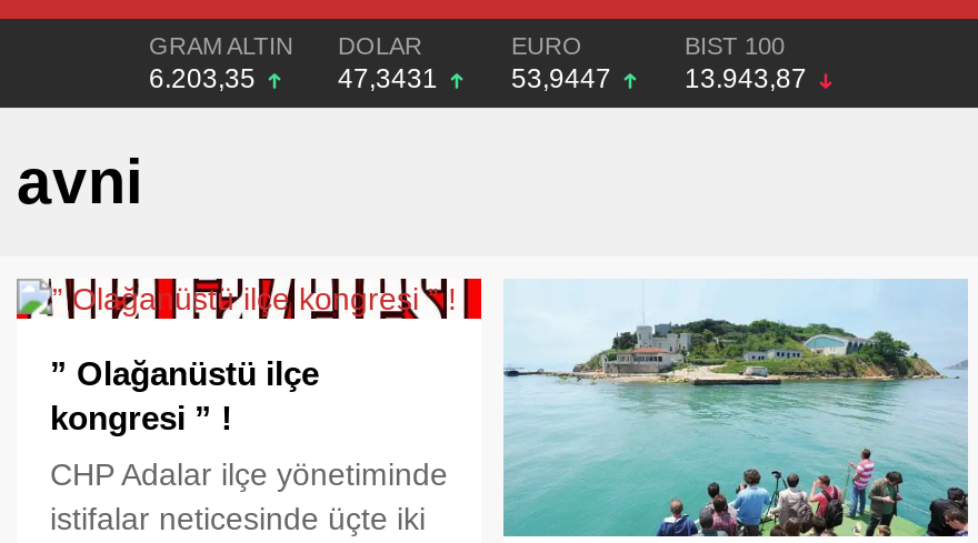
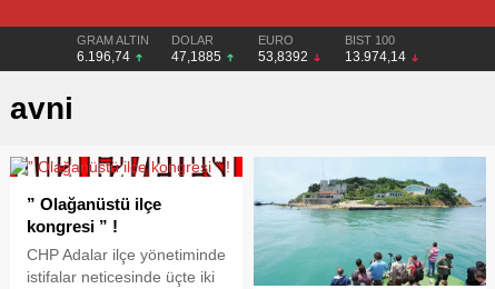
[149,63,262,94] 6.203,35 -> [76,49,133,64] 6.196,74
[338,63,445,94] 47,3431 -> [171,49,224,64] 47,1885
[511,63,618,94] 53,9447 -> [258,49,311,64] 53,8392
[685,63,814,94] 13.943,87 -> [344,49,409,64] 13.974,14

